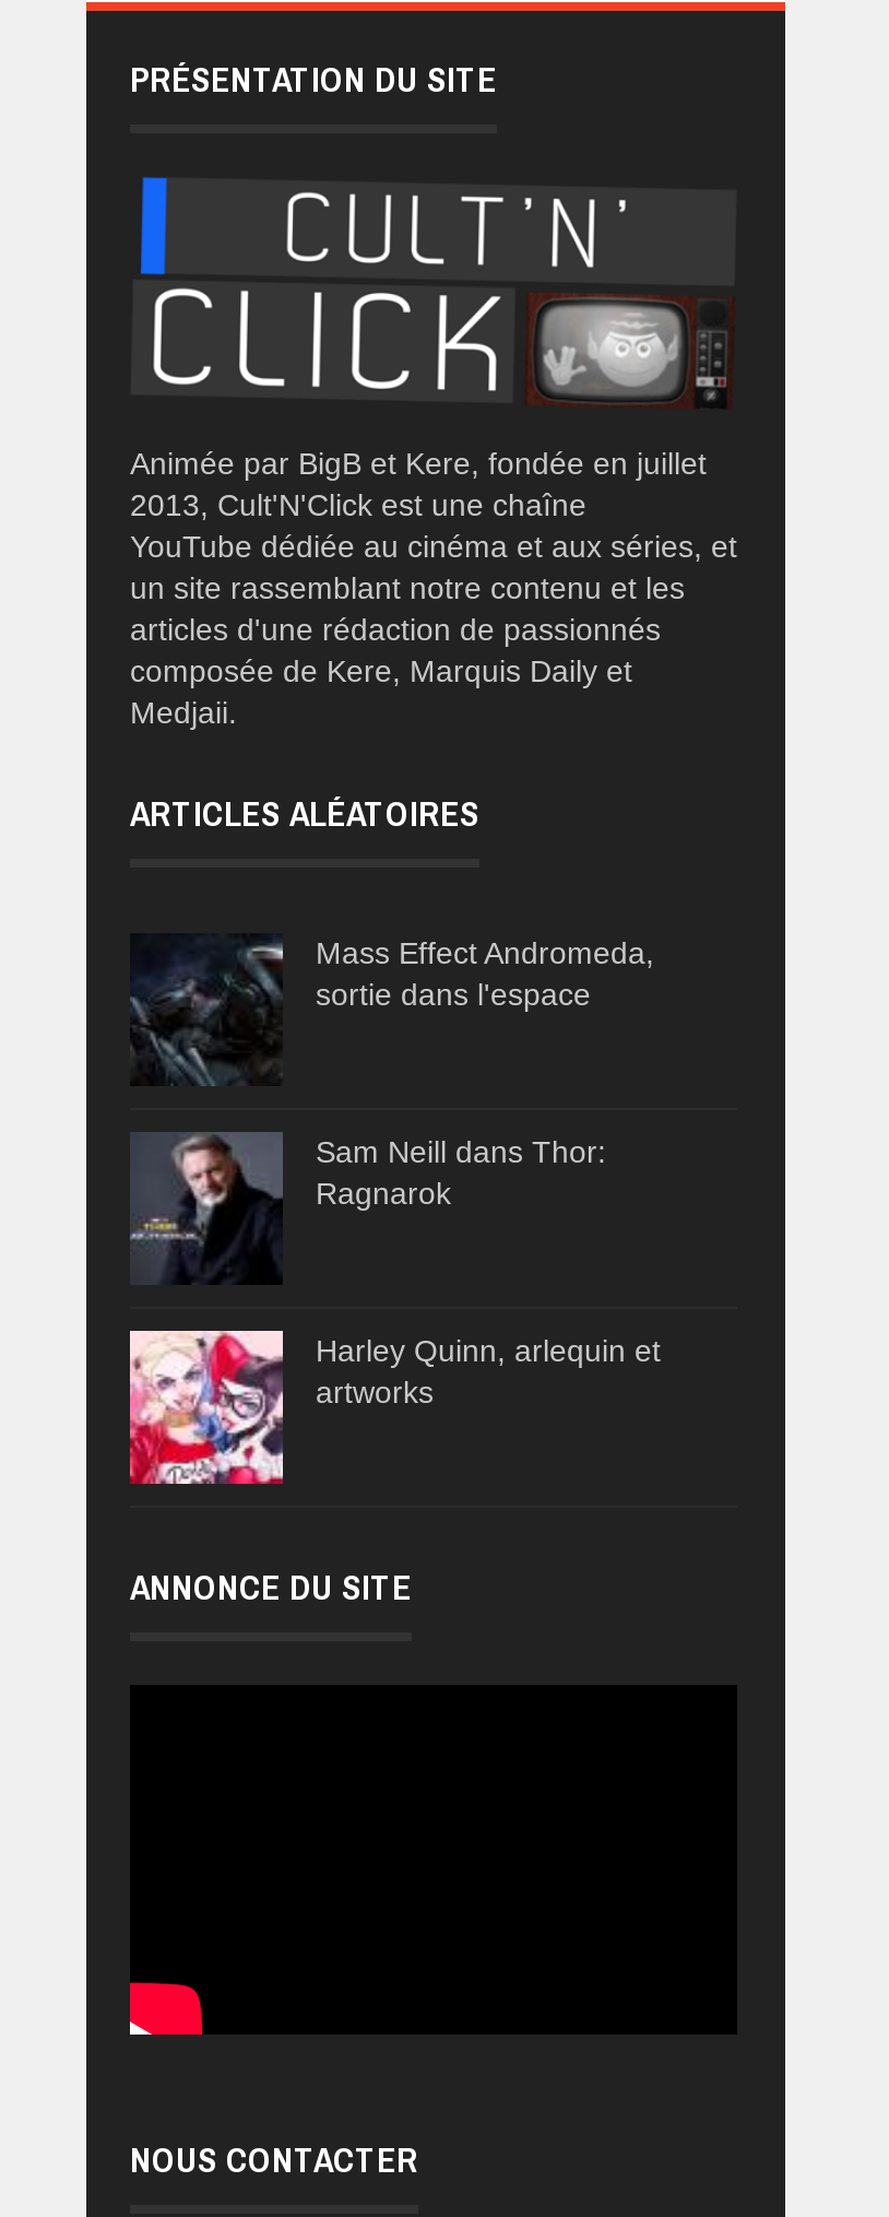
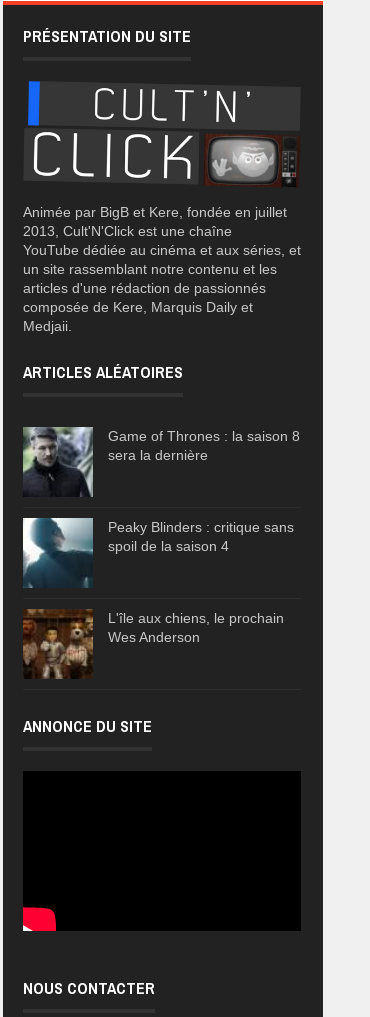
[130,933,654,1086] [image] | Mass Effect Andromeda, | sortie dans l'espace -> [22,426,300,497] [image] | Game of Thrones : la saison 8 | sera la dernière
[130,1132,606,1285] [image] | Sam Neill dans Thor: | Ragnarok -> [22,517,294,588] [image] | Peaky Blinders : critique sans | spoil de la saison 4
[128,1329,661,1486] [image] | Harley Quinn, arlequin et | artworks -> [23,609,284,679] [image] | L'île aux chiens, le prochain | Wes Anderson

